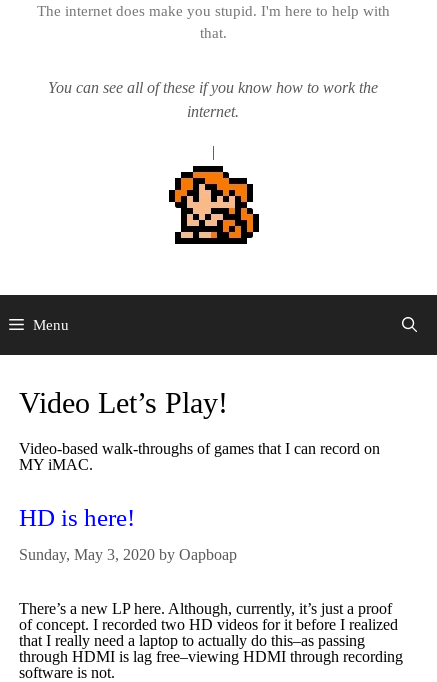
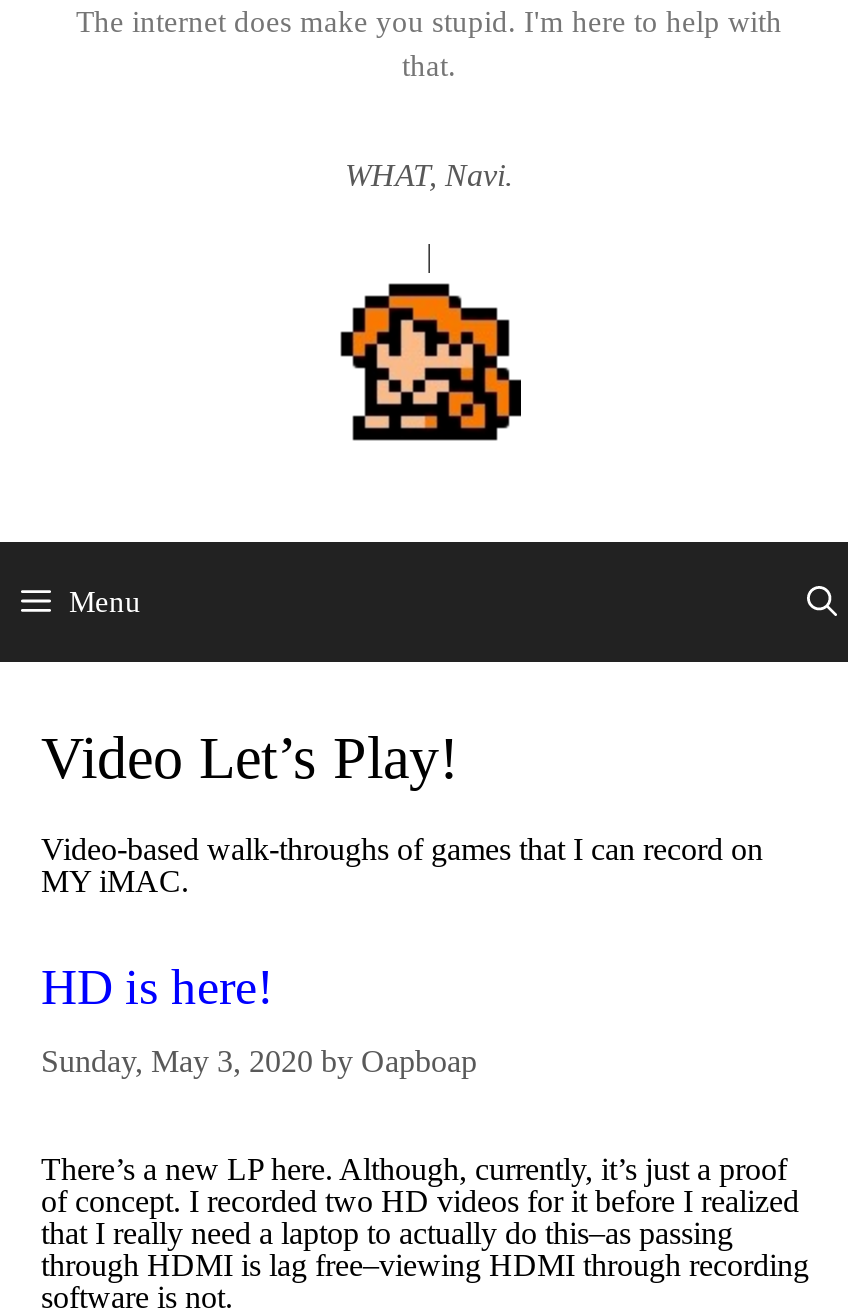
[48,79,378,120] You can see all of these if you know how to work the | internet. -> [345,158,513,192] WHAT, Navi.

